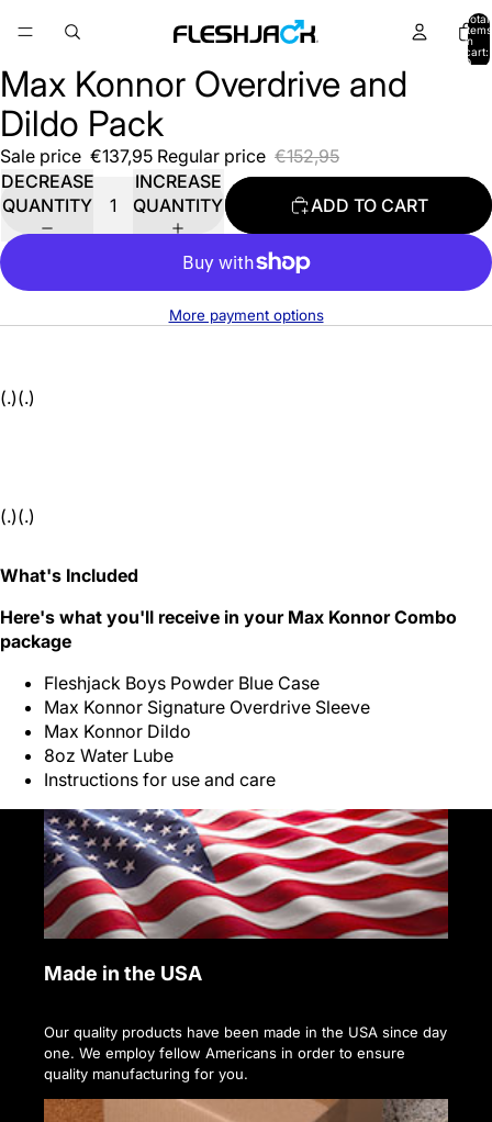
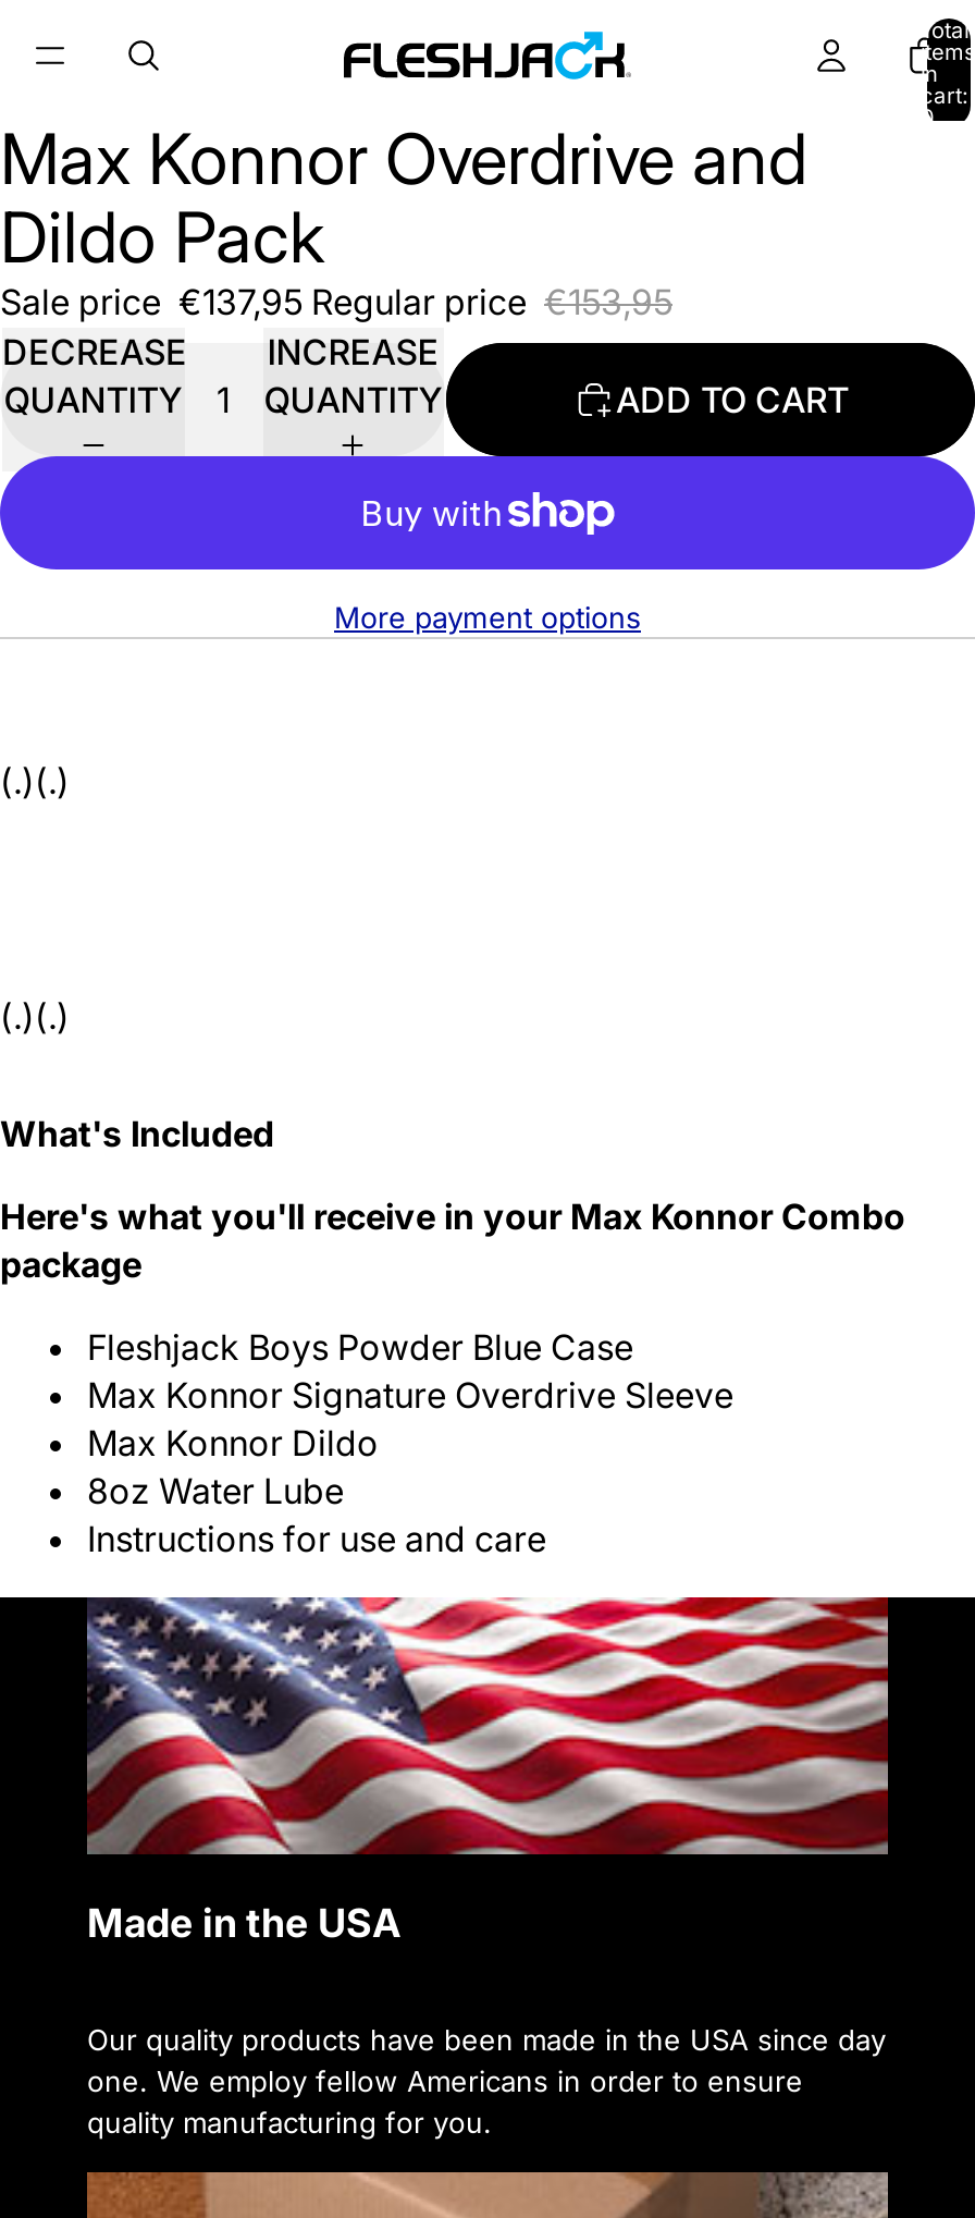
[0,145,339,167] Sale price €137,95 Regular price €152,95 -> [0,280,672,323] Sale price €137,95 Regular price €153,95

